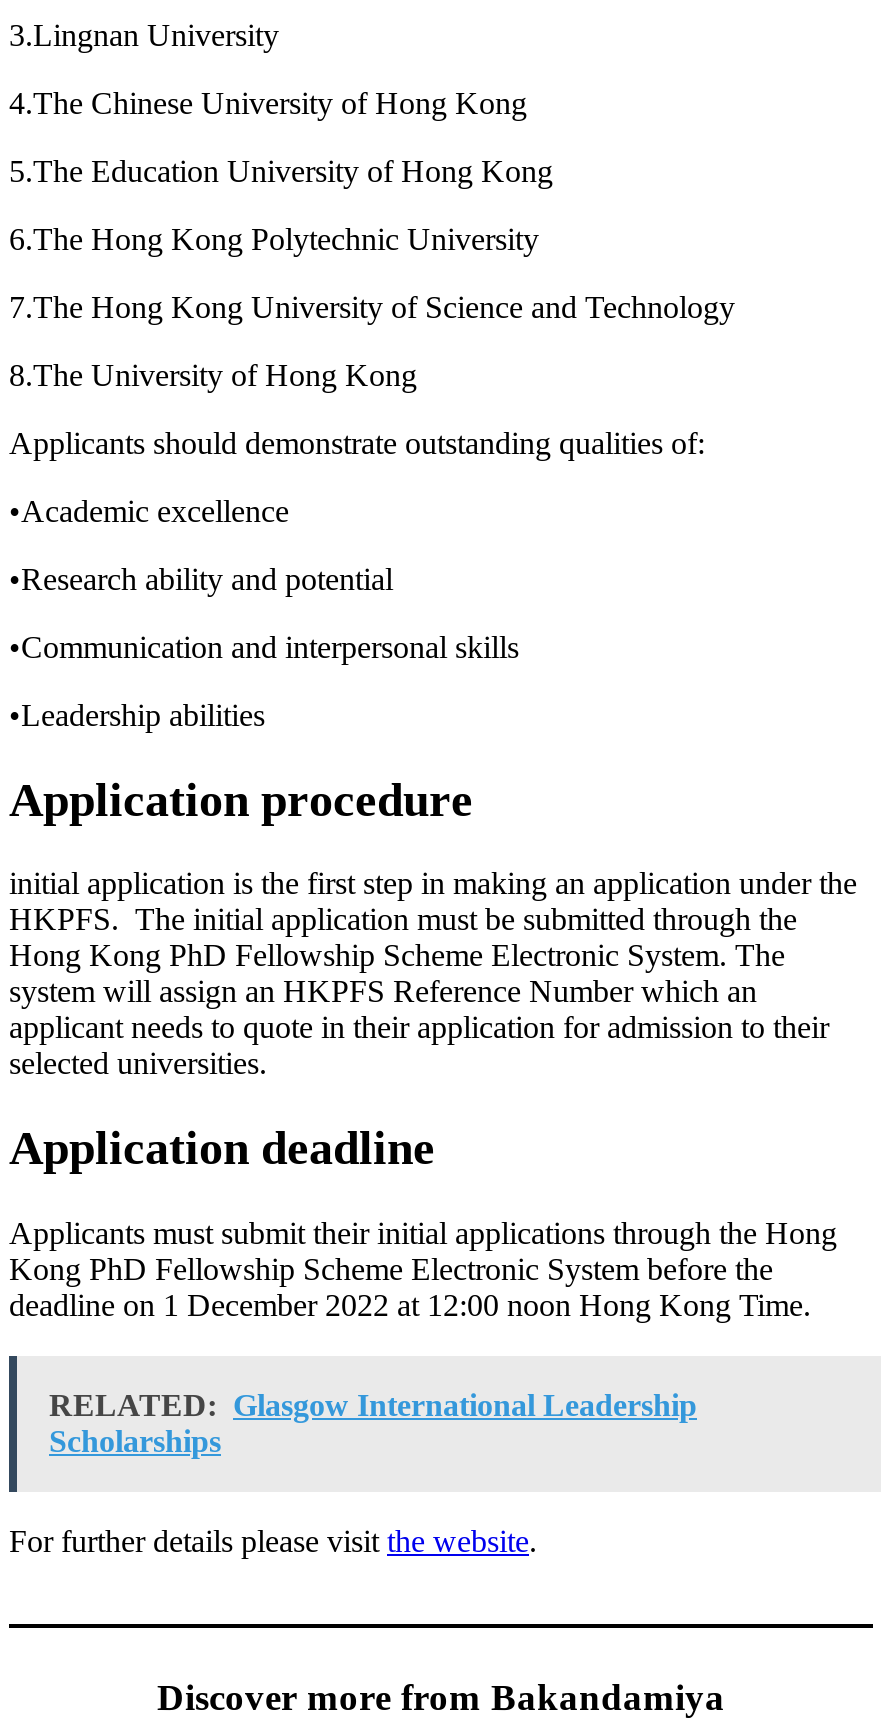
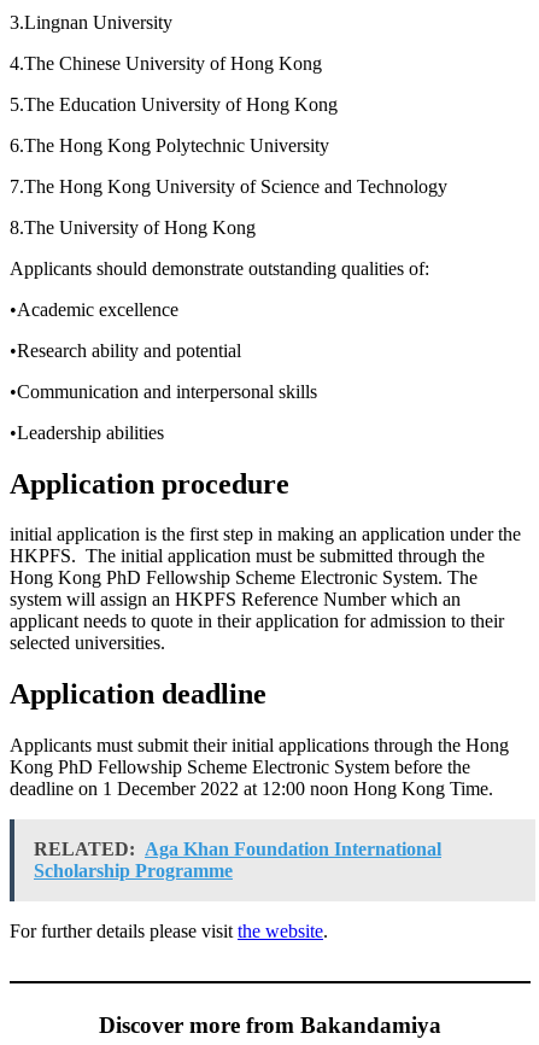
[49,1388,697,1458] RELATED: Glasgow International Leadership | Scholarships -> [34,839,441,881] RELATED: Aga Khan Foundation International | Scholarship Programme

